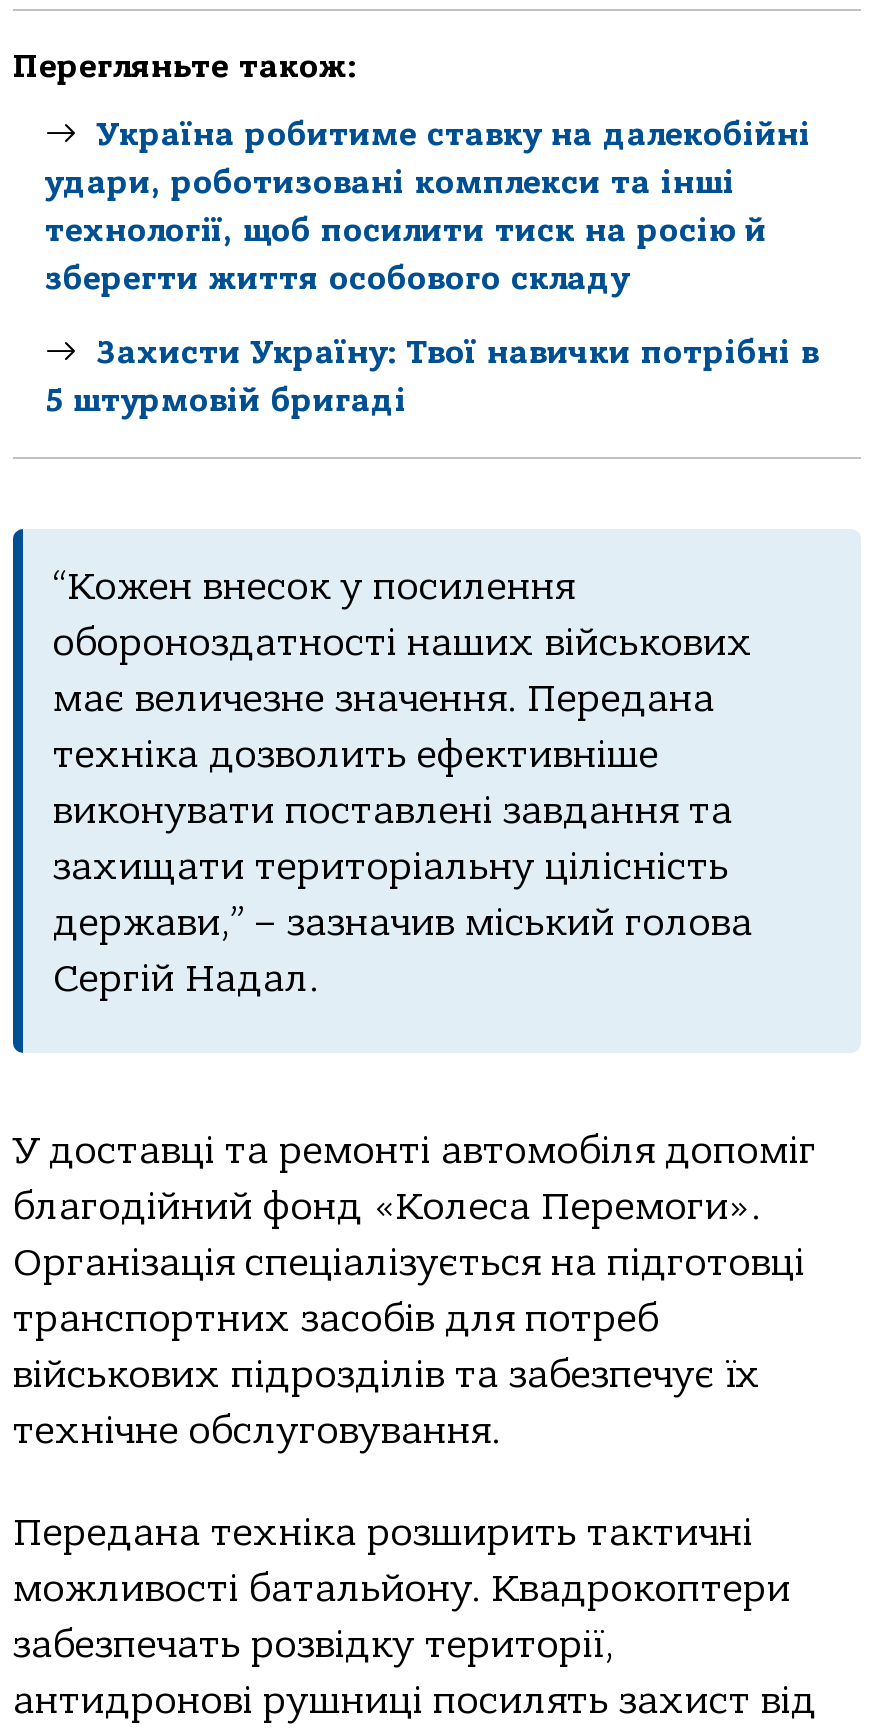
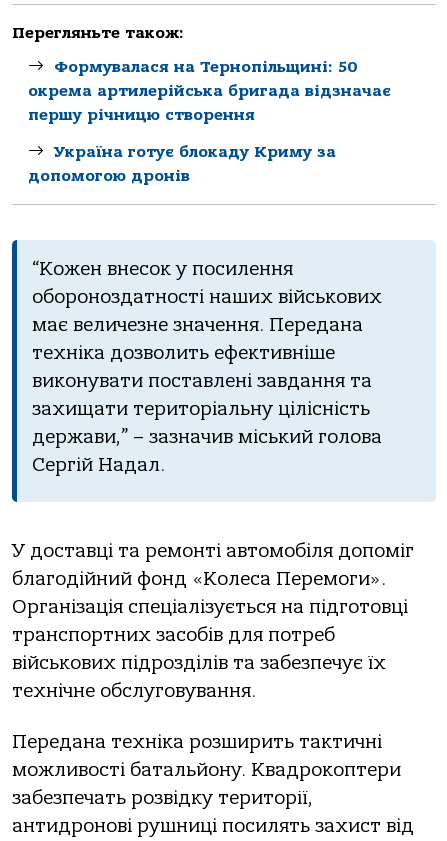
[45,117,811,297] Україна робитиме ставку на далекобійні | удари, роботизовані комплекси та інші | технології, щоб посилити тиск на росію й | зберегти життя особового складу -> [28,58,391,124] Формувалася на Тернопільщині: 50 | окрема артилерійська бригада відзначає | першу річницю створення
[45,334,819,418] Захисти Україну: Твої навички потрібні в | 5 штурмовій бригаді -> [28,143,336,185] Україна готує блокаду Криму за | допомогою дронів

